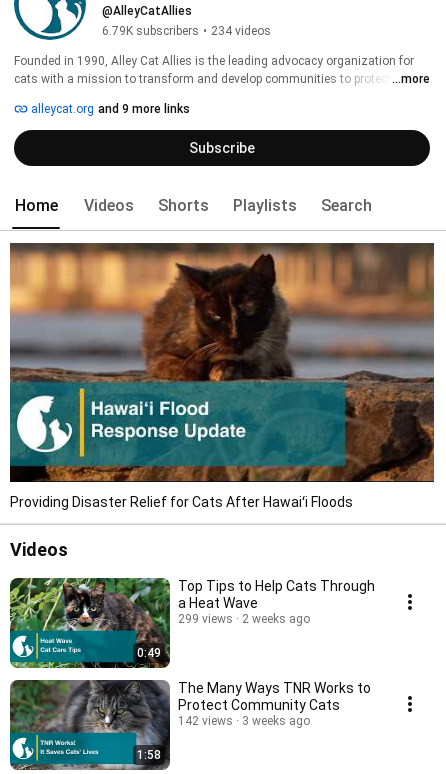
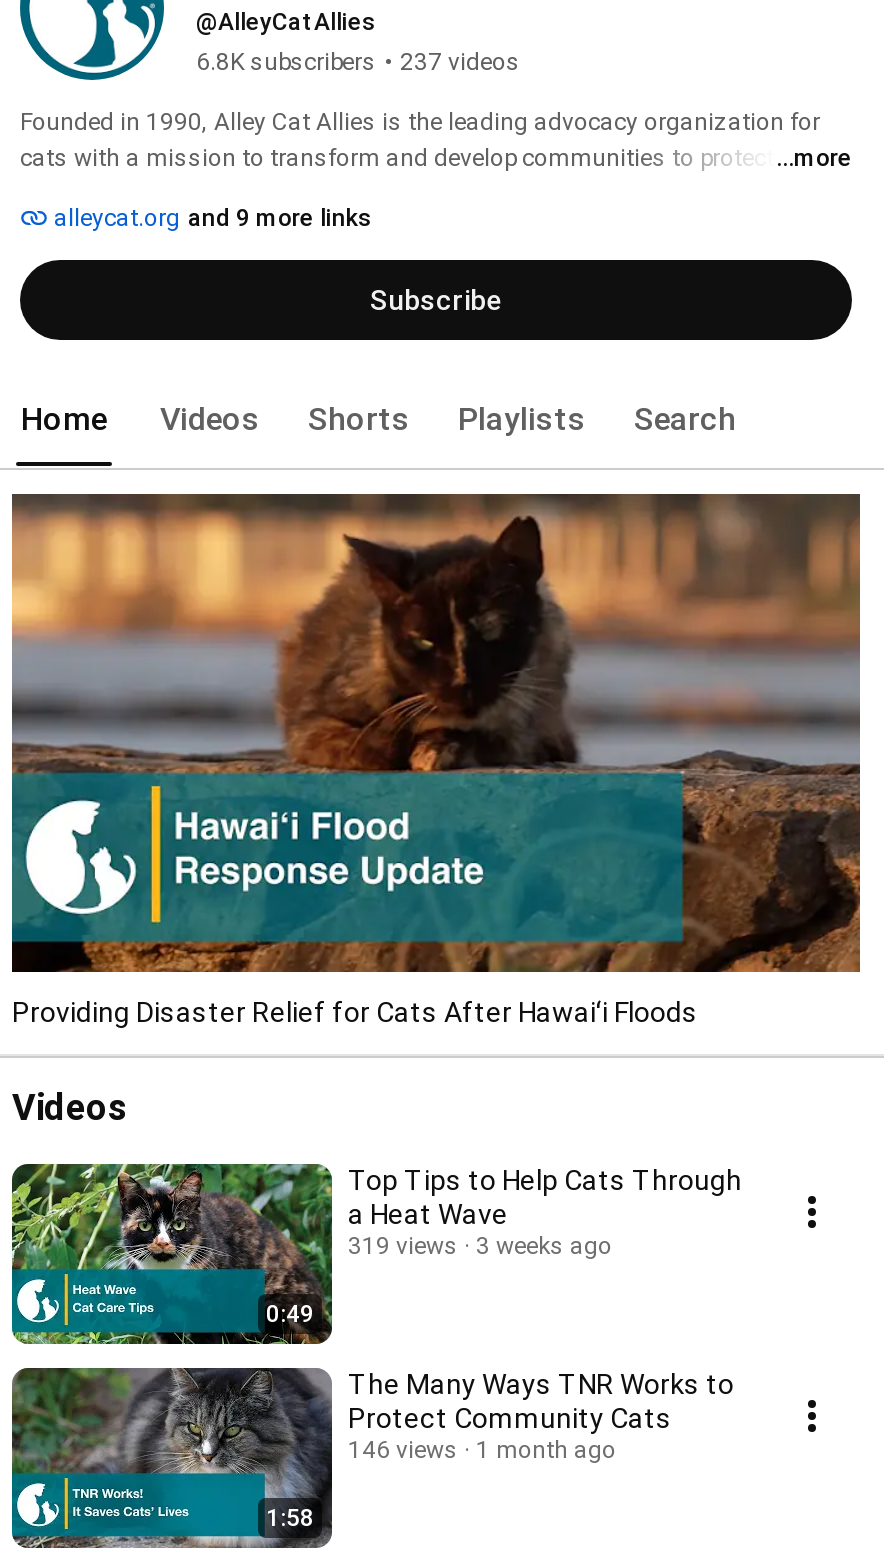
[102,24,271,38] 6.79K subscribers • 234 videos -> [196,48,520,76] 6.8K subscribers • 237 videos
[178,611,233,625] 299 views -> [348,1231,458,1259] 319 views
[242,611,310,625] 2 weeks ago -> [476,1231,612,1259] 3 weeks ago
[178,713,233,727] 142 views -> [348,1435,458,1463] 146 views
[242,713,310,727] 3 weeks ago -> [476,1435,616,1463] 1 month ago

